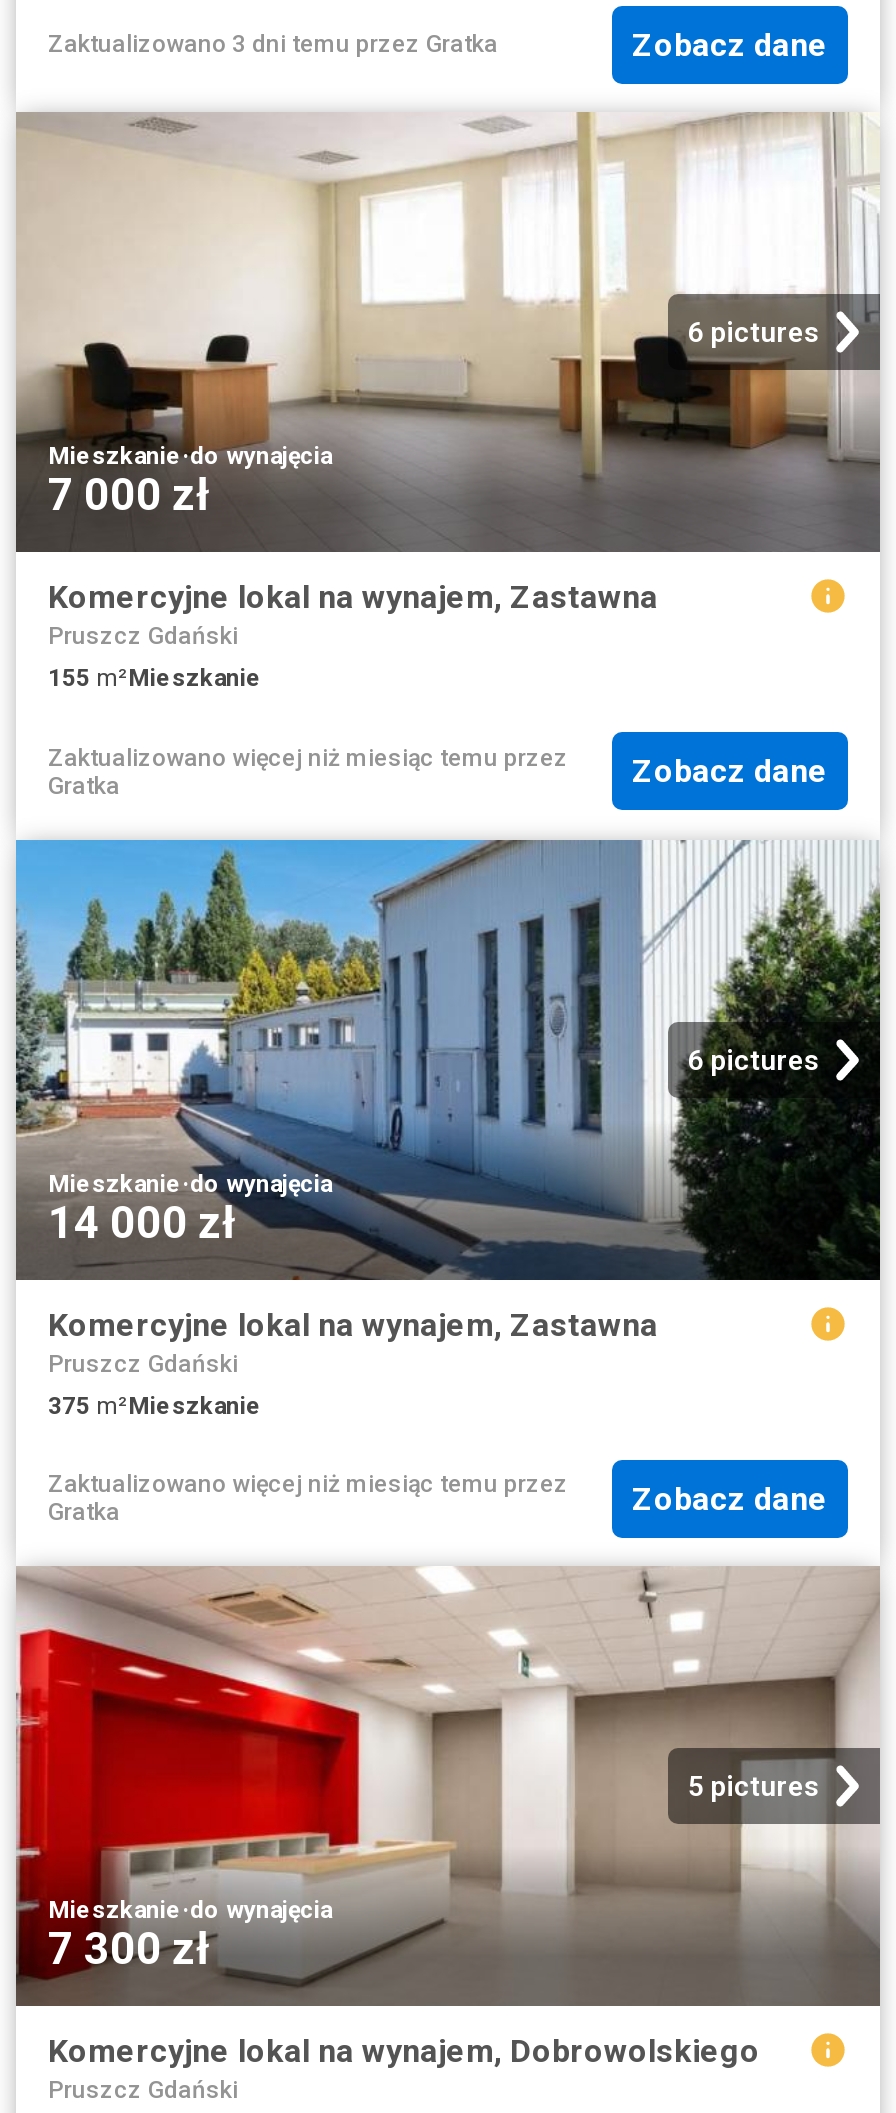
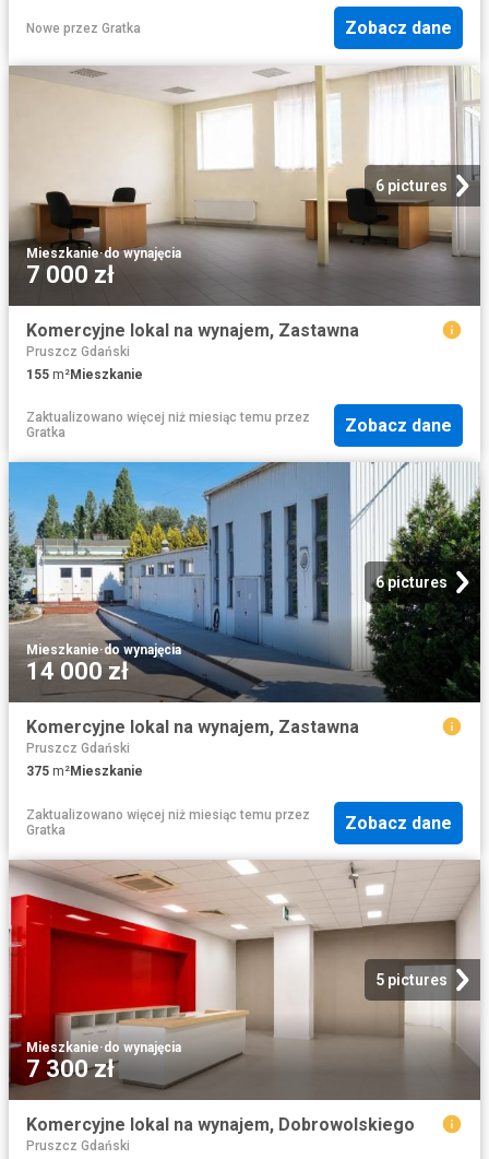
[48,31,498,59] Zaktualizowano 3 dni temu przez Gratka -> [26,21,141,36] Nowe przez Gratka

